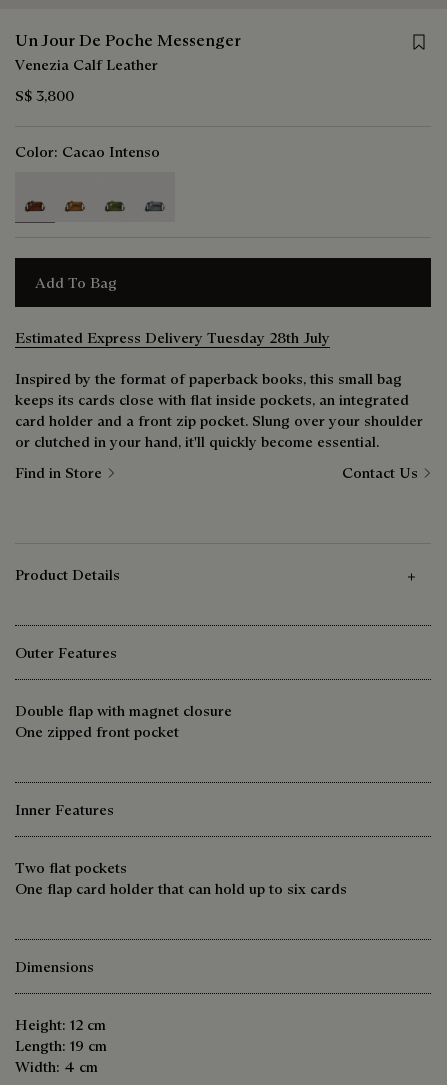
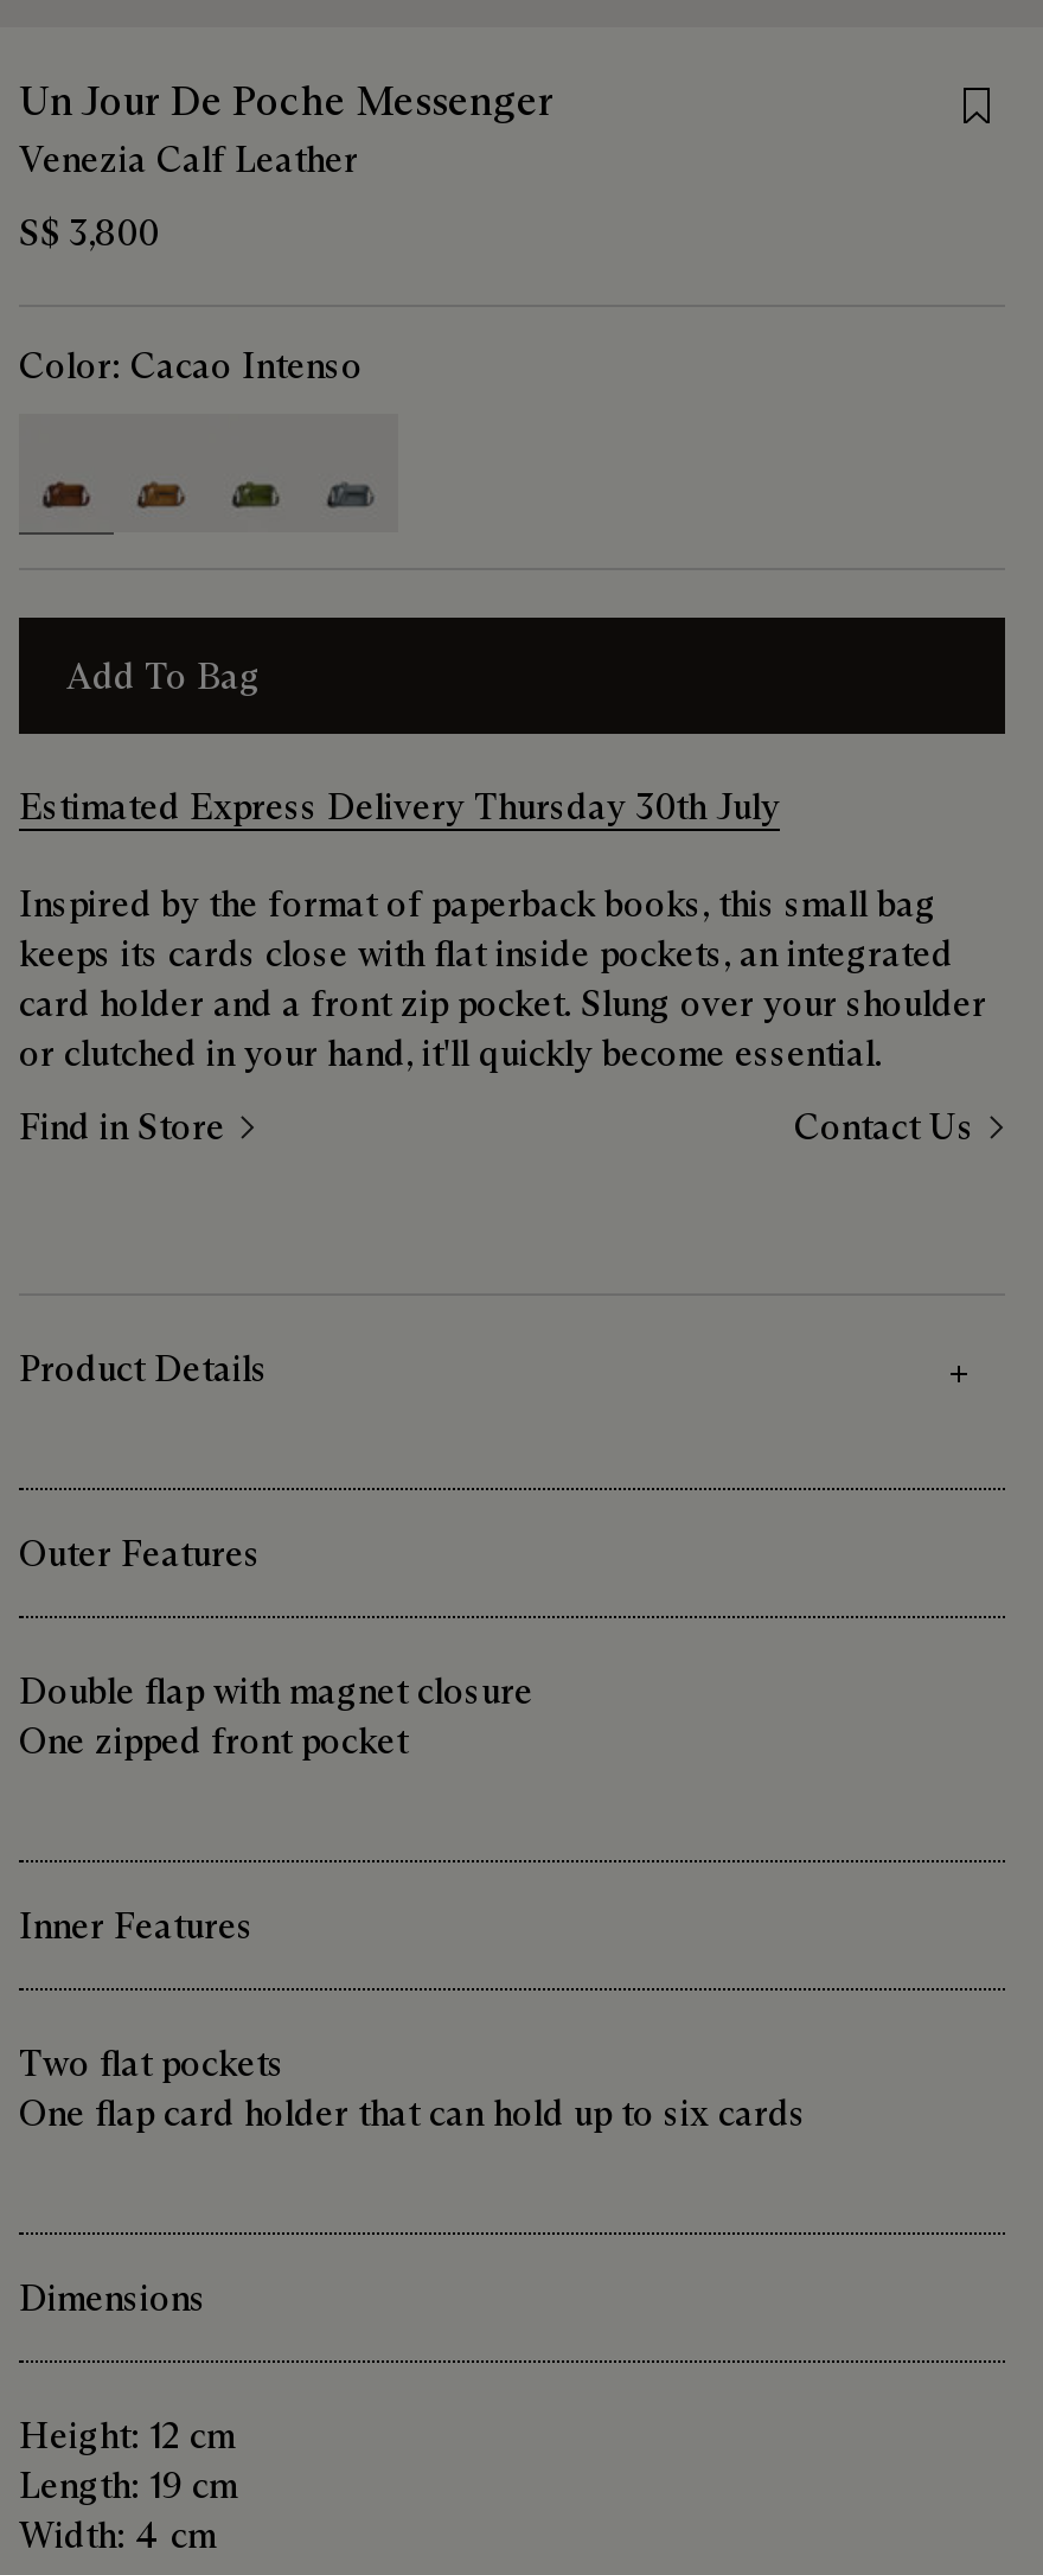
[15,328,330,347] Estimated Express Delivery Tuesday 28th July -> [19,784,780,829] Estimated Express Delivery Thursday 30th July

